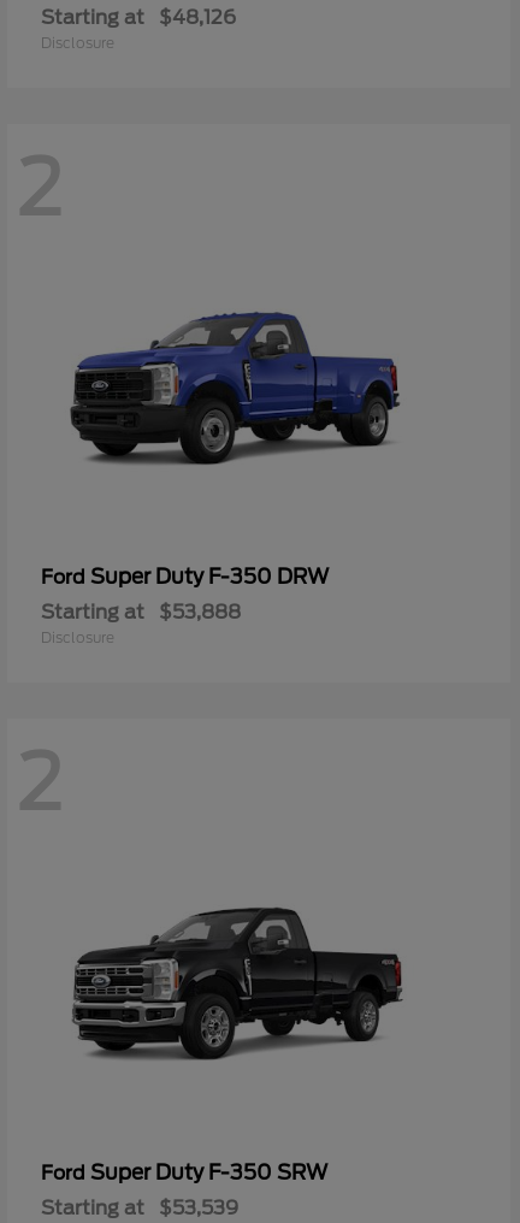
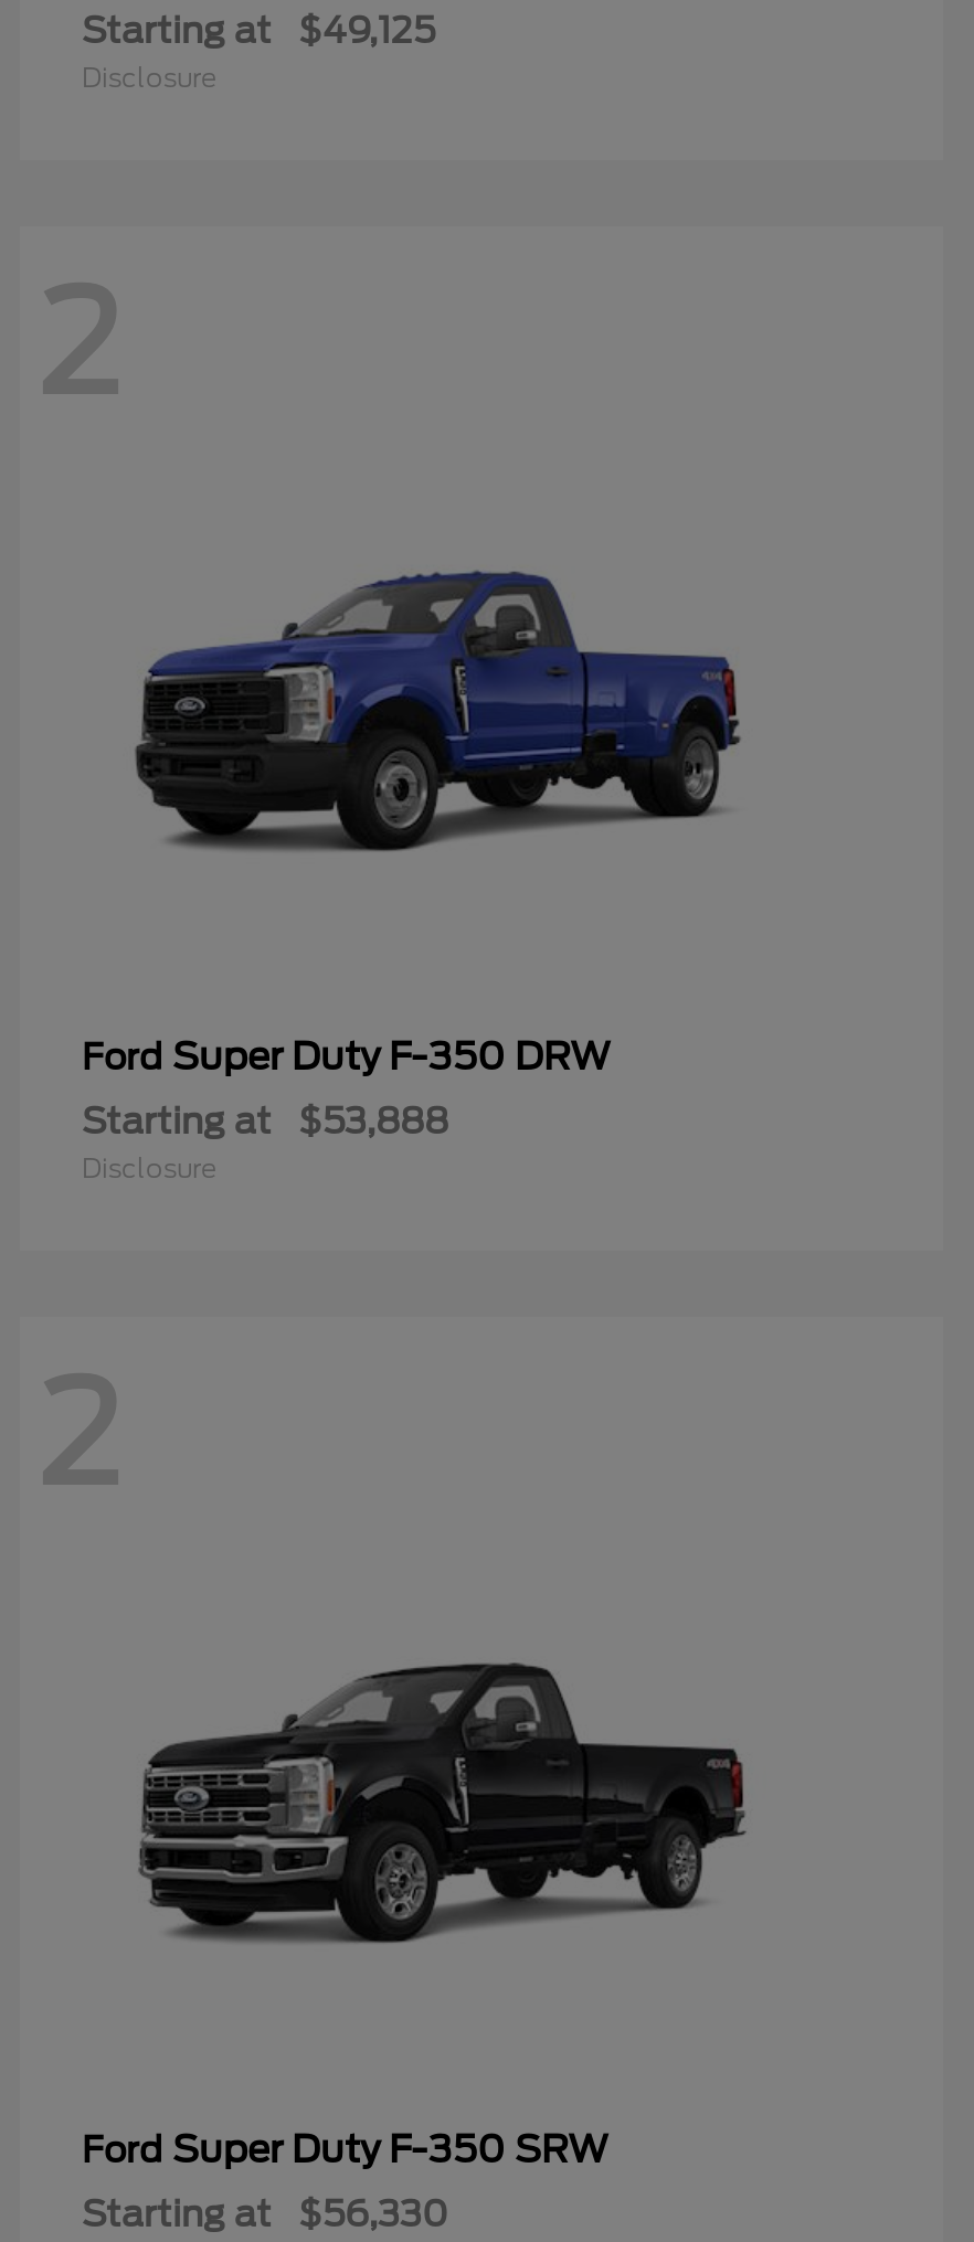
[41,6,236,29] Starting at $48,126 -> [82,10,435,52] Starting at $49,125
[41,1196,238,1219] Starting at $53,539 -> [82,2193,448,2235] Starting at $56,330

